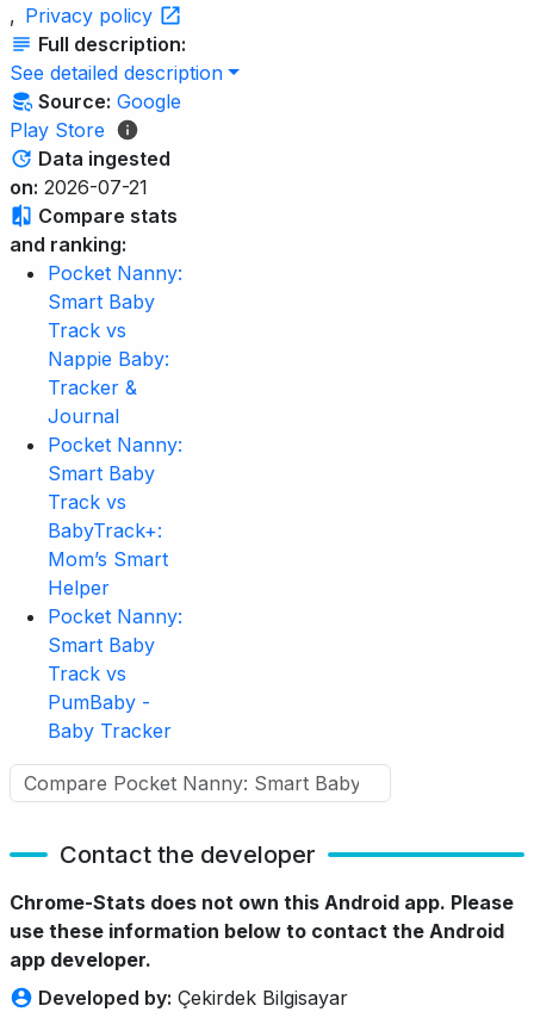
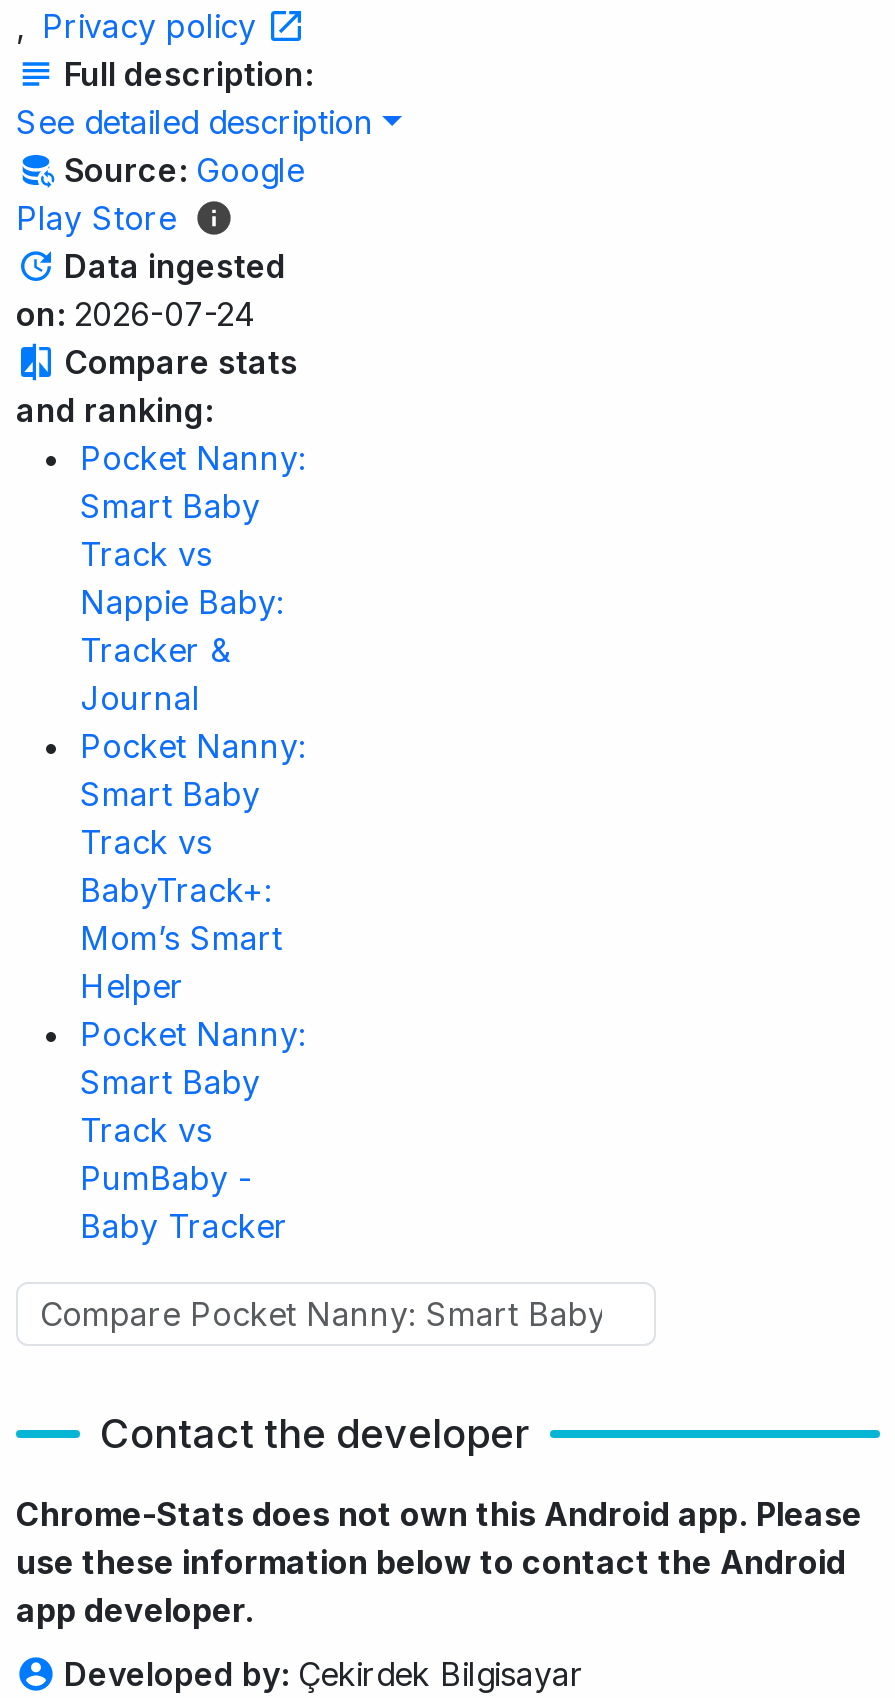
[10,175,148,199] on: 2026-07-21 -> [16,294,256,334] on: 2026-07-24

